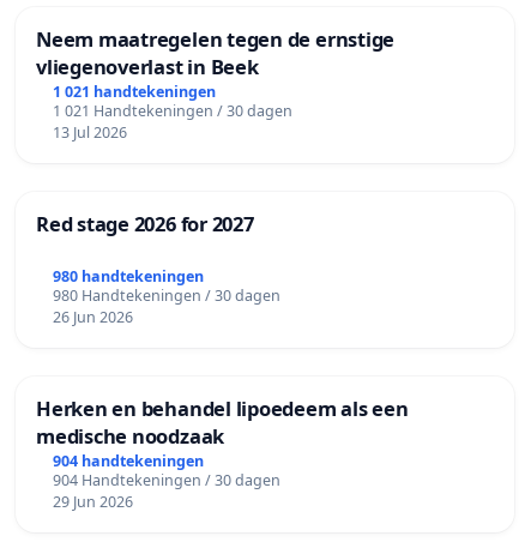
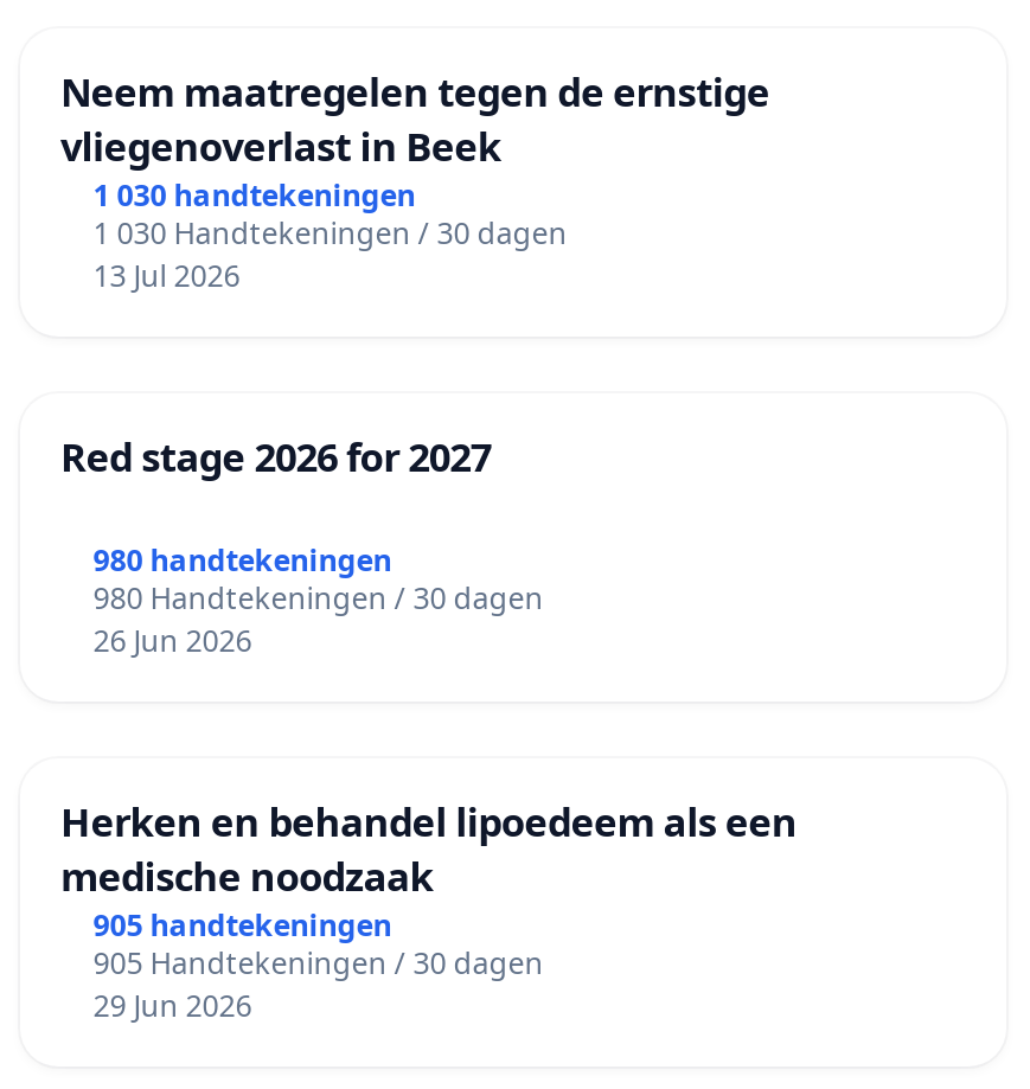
[53,81,216,102] 1 021 handtekeningen -> [93,175,416,215] 1 030 handtekeningen
[53,101,292,121] 1 021 Handtekeningen / 30 dagen -> [93,213,567,253] 1 030 Handtekeningen / 30 dagen
[53,450,204,471] 904 handtekeningen -> [93,904,392,945] 905 handtekeningen
[53,470,280,490] 904 Handtekeningen / 30 dagen -> [93,942,544,983] 905 Handtekeningen / 30 dagen

